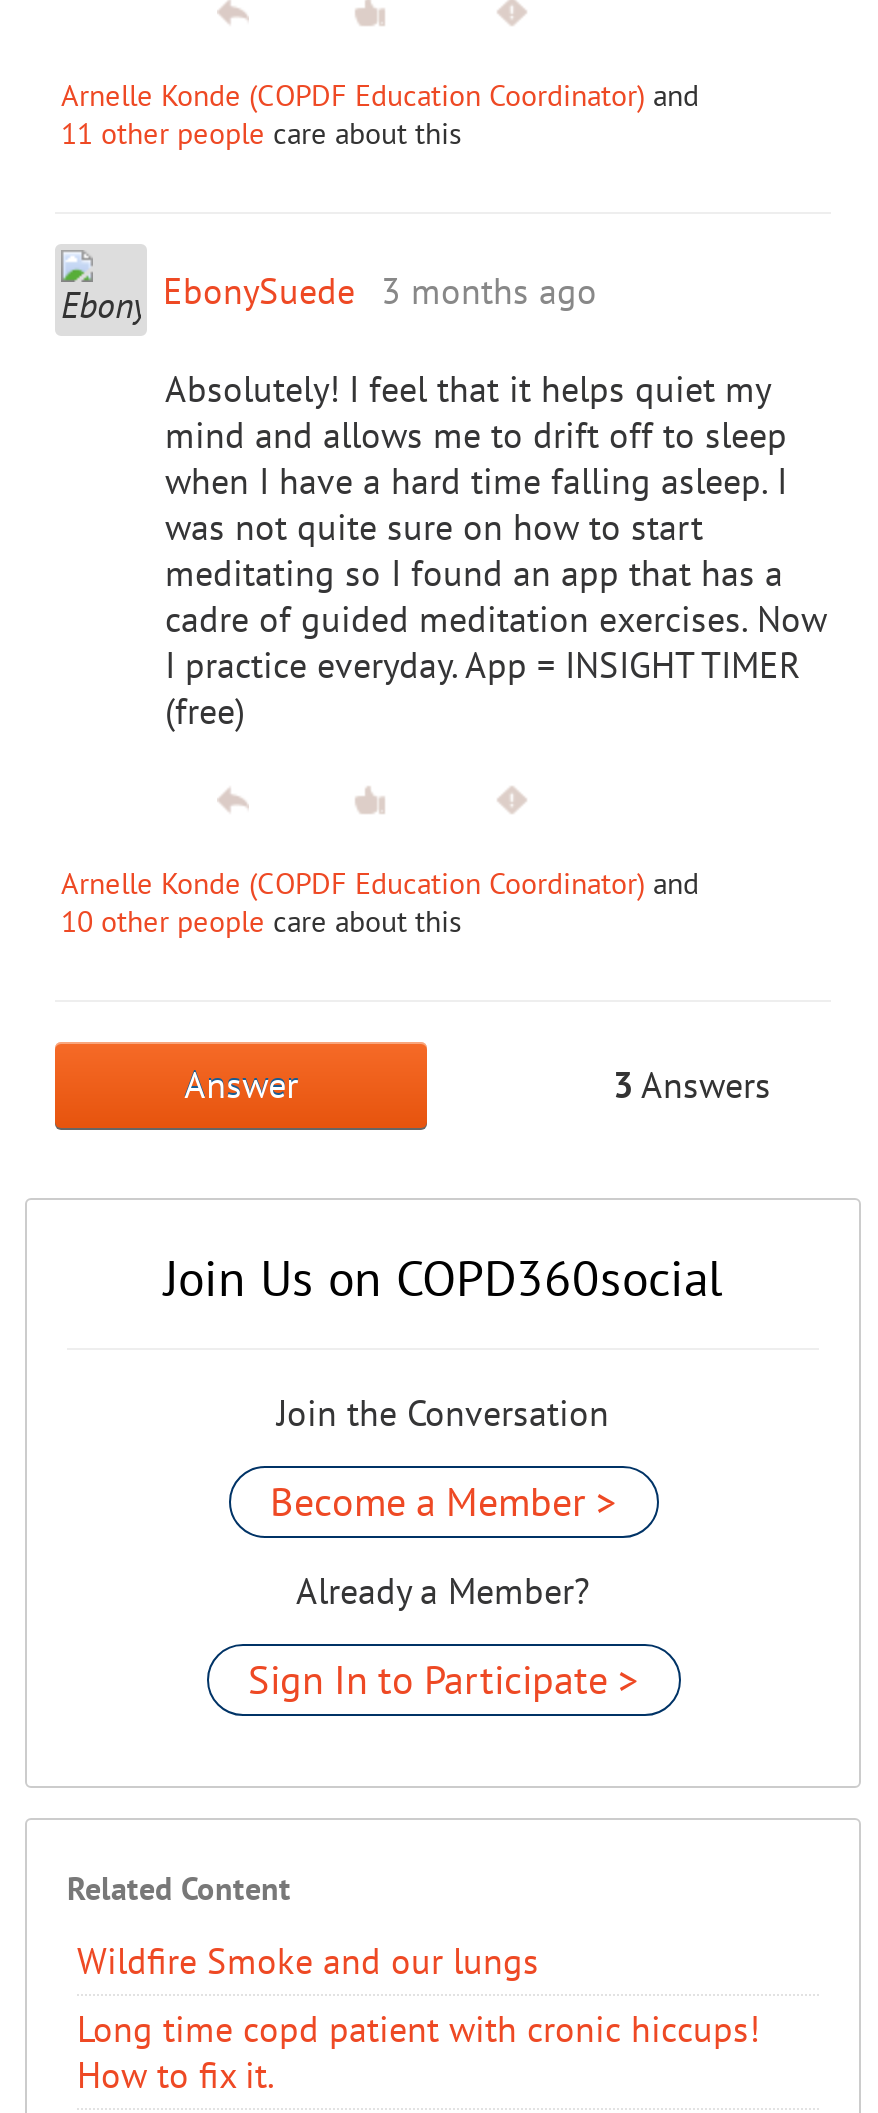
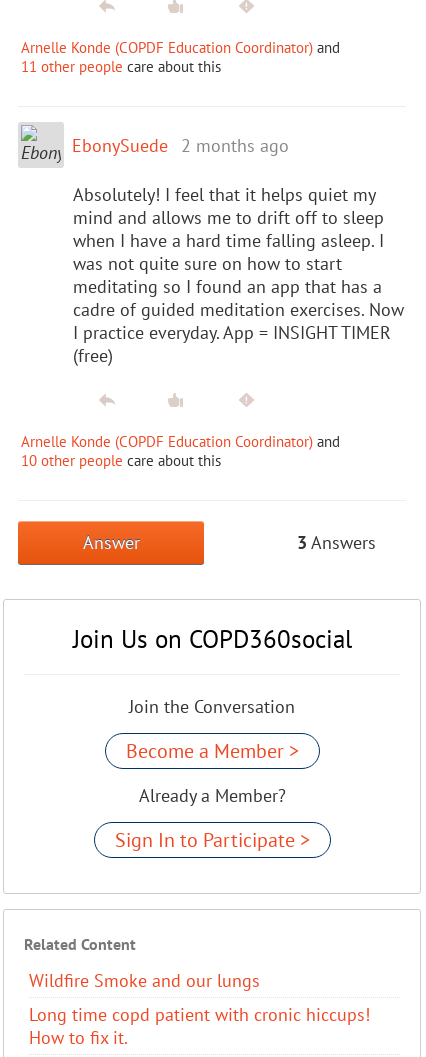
[163,267,597,313] EbonySuede 3 months ago -> [72,134,289,157] EbonySuede 2 months ago

